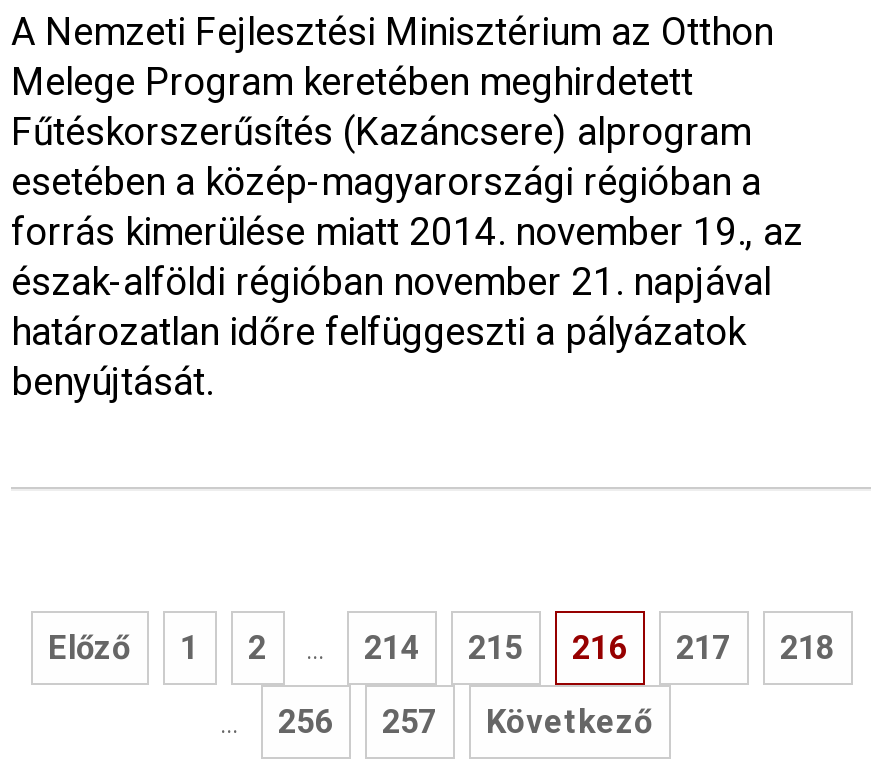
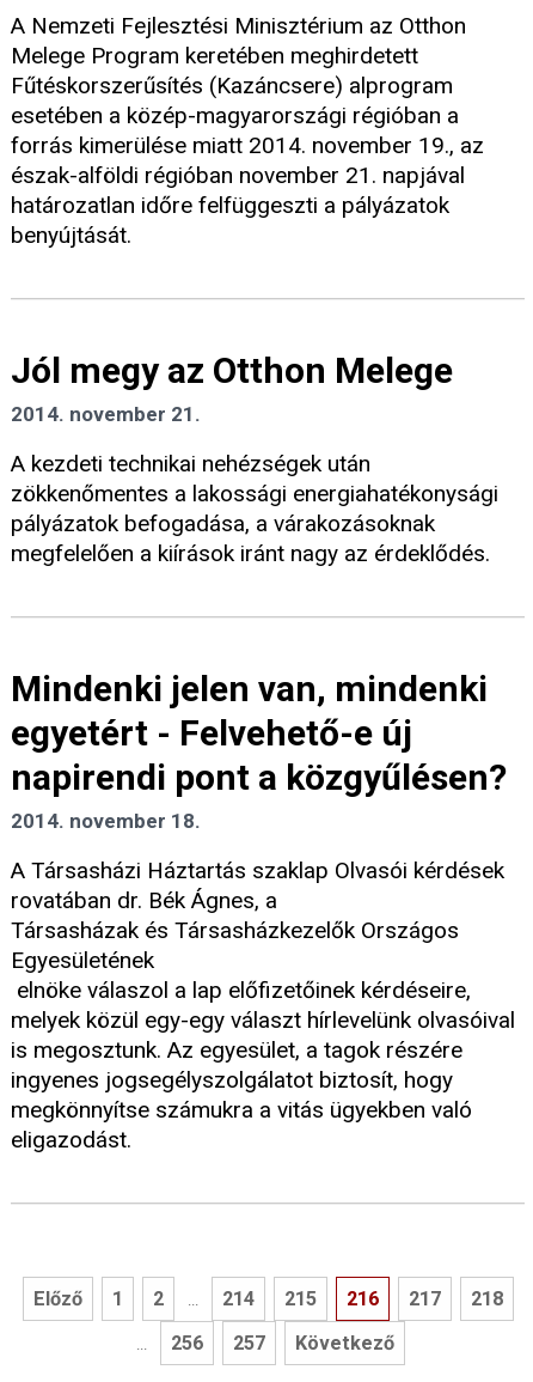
none -> [11,349,515,1153] Jól megy az Otthon Melege | 2014. november 21. | A kezdeti technikai nehézségek után | zökkenőmentes a lakossági energiahatékonysági | pályázatok befogadása, a várakozásoknak | megfelelően a kiírások iránt nagy az érdeklődés. | Mindenki jelen van, mindenki | egyetért - Felvehető-e új | napirendi pont a közgyűlésen? | 2014. november 18. | A Társasházi Háztartás szaklap Olvasói kérdések | rovatában dr. Bék Ágnes, a | Társasházak és Társasházkezelők Országos | Egyesületének | elnöke válaszol a lap előfizetőinek kérdéseire, | melyek közül egy-egy választ hírlevelünk olvasóival | is megosztunk. Az egyesület, a tagok részére | ingyenes jogsegélyszolgálatot biztosít, hogy | megkönnyítse számukra a vitás ügyekben való | eligazodást.

